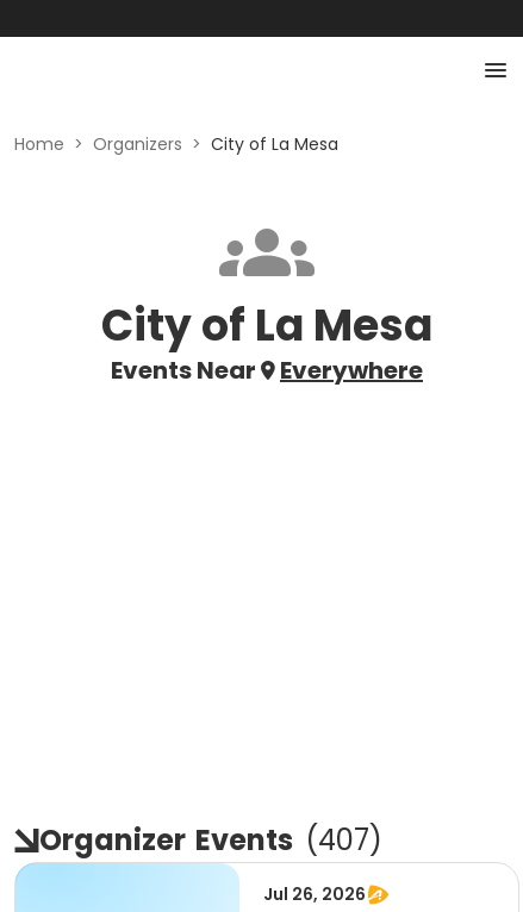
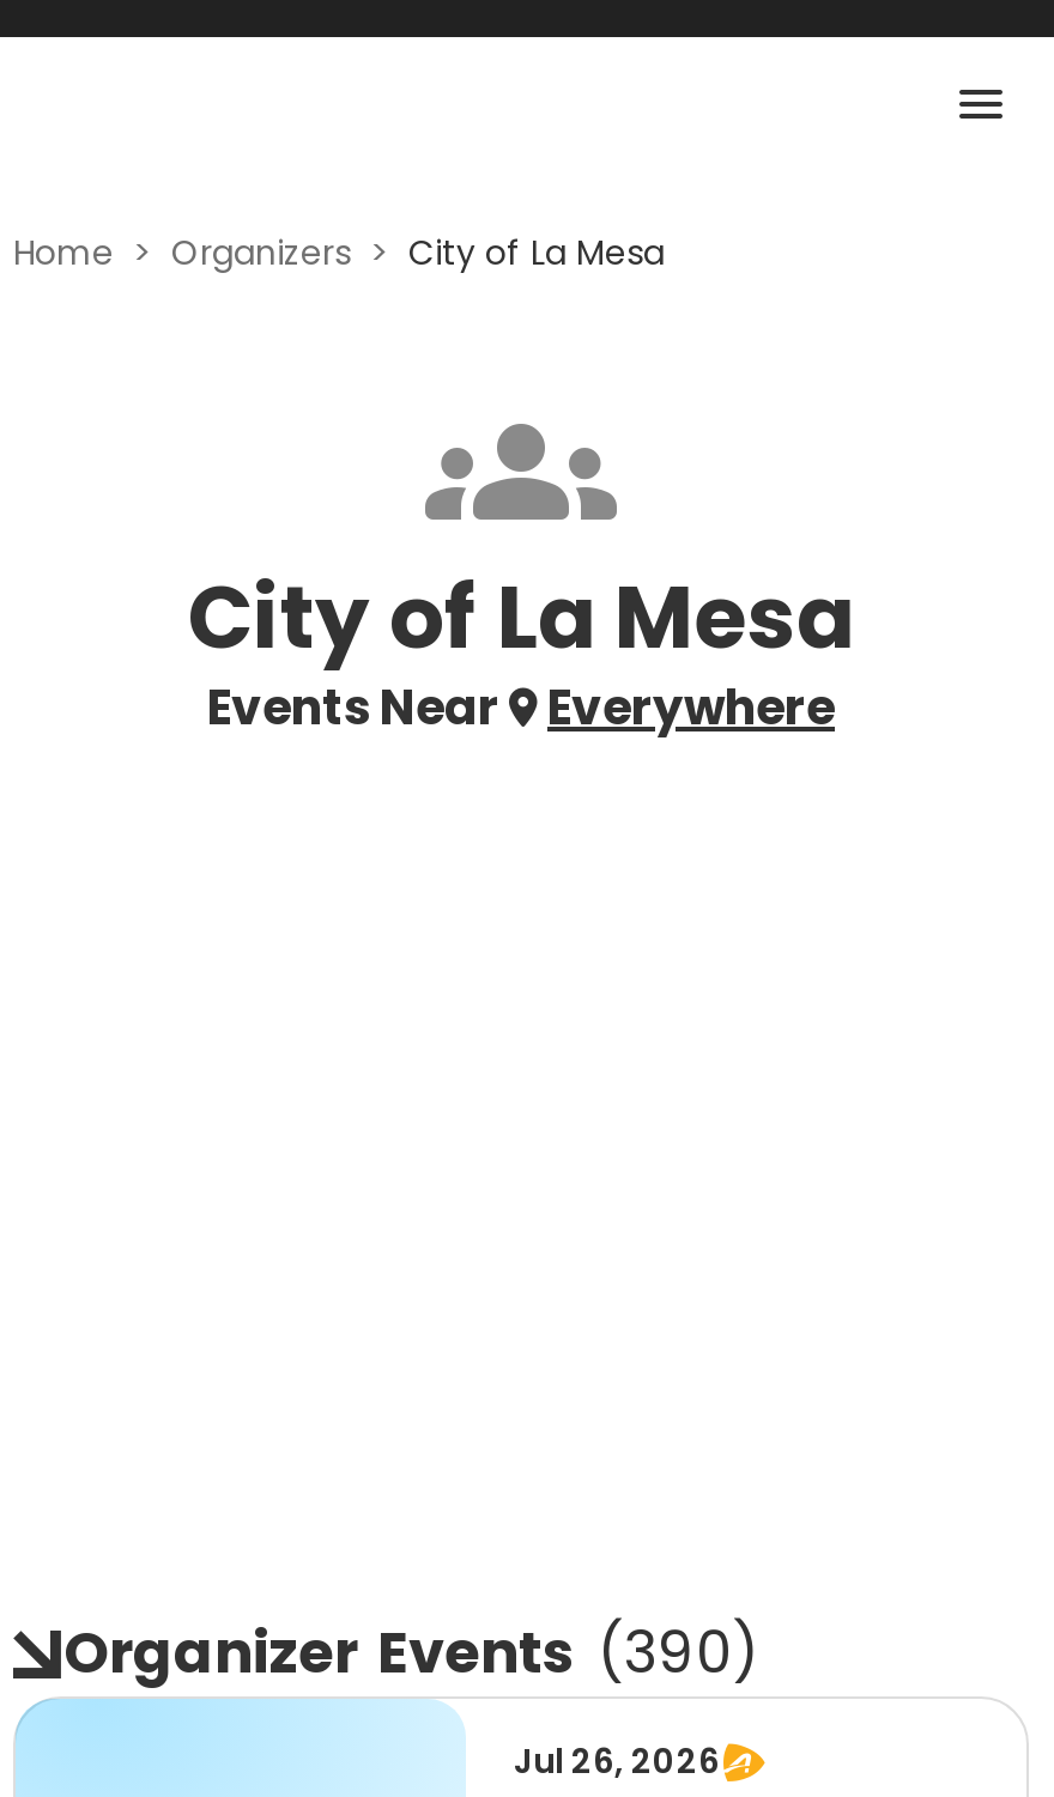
[39,820,382,860] Organizer Events (407) -> [63,1613,758,1692] Organizer Events (390)

